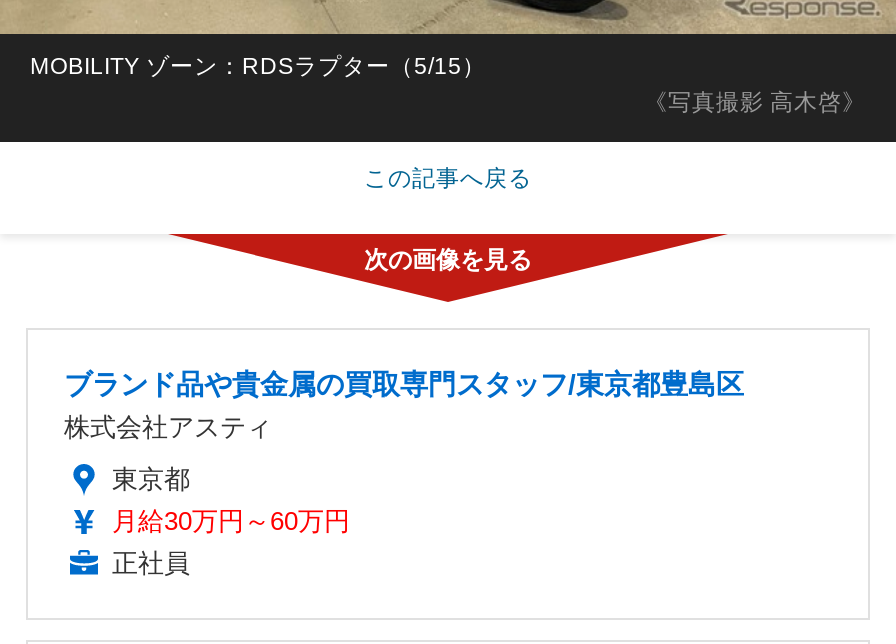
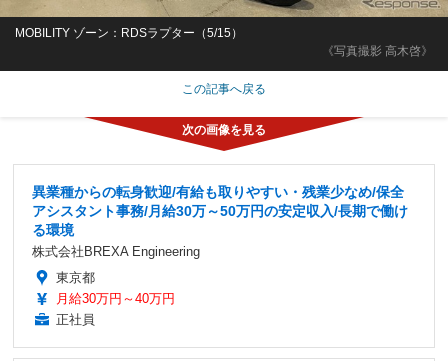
[64,368,744,442] ブランド品や貴金属の買取専門スタッフ/東京都豊島区 | 株式会社アスティ -> [32,184,408,259] 異業種からの転身歓迎/有給も取りやすい・残業少なめ/保全 | アシスタント事務/月給30万～50万円の安定収入/長期で働け | る環境 | 株式会社BREXA Engineering
[112,506,350,536] 月給30万円～60万円 -> [56,291,175,306] 月給30万円～40万円

